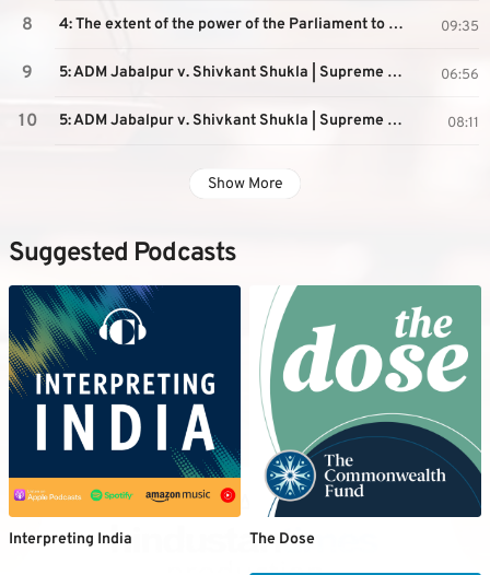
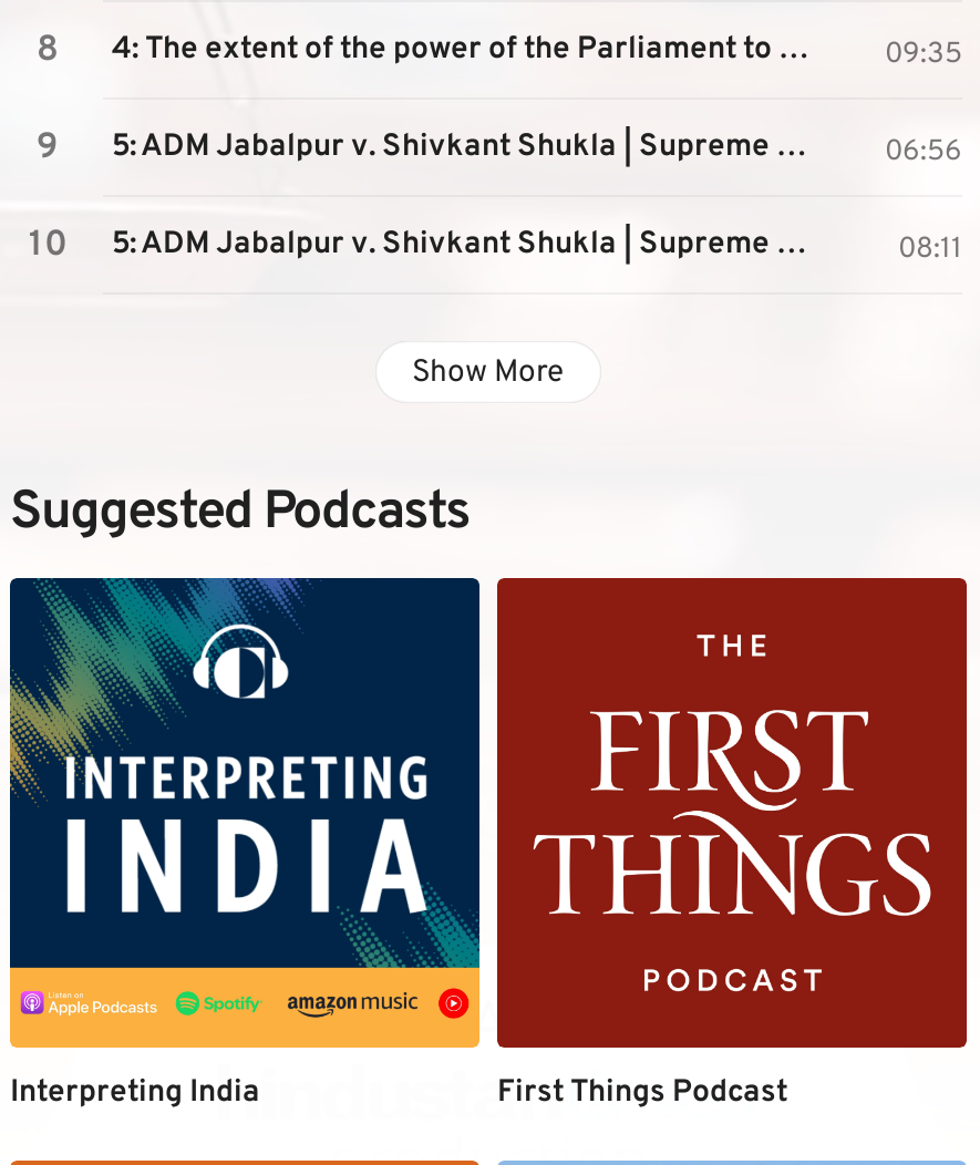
[249,284,482,548] [image] | The Dose -> [495,576,969,1110] [image] | First Things Podcast

